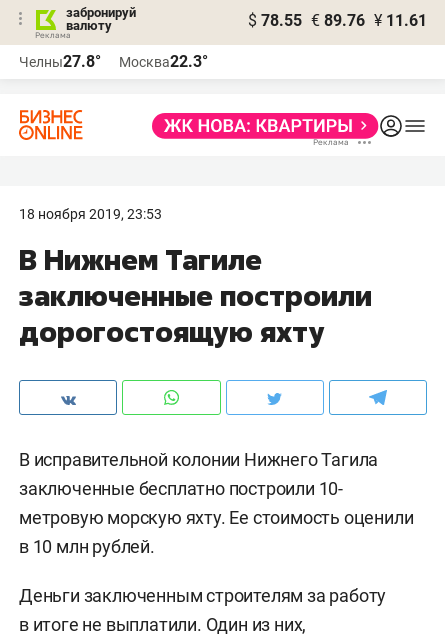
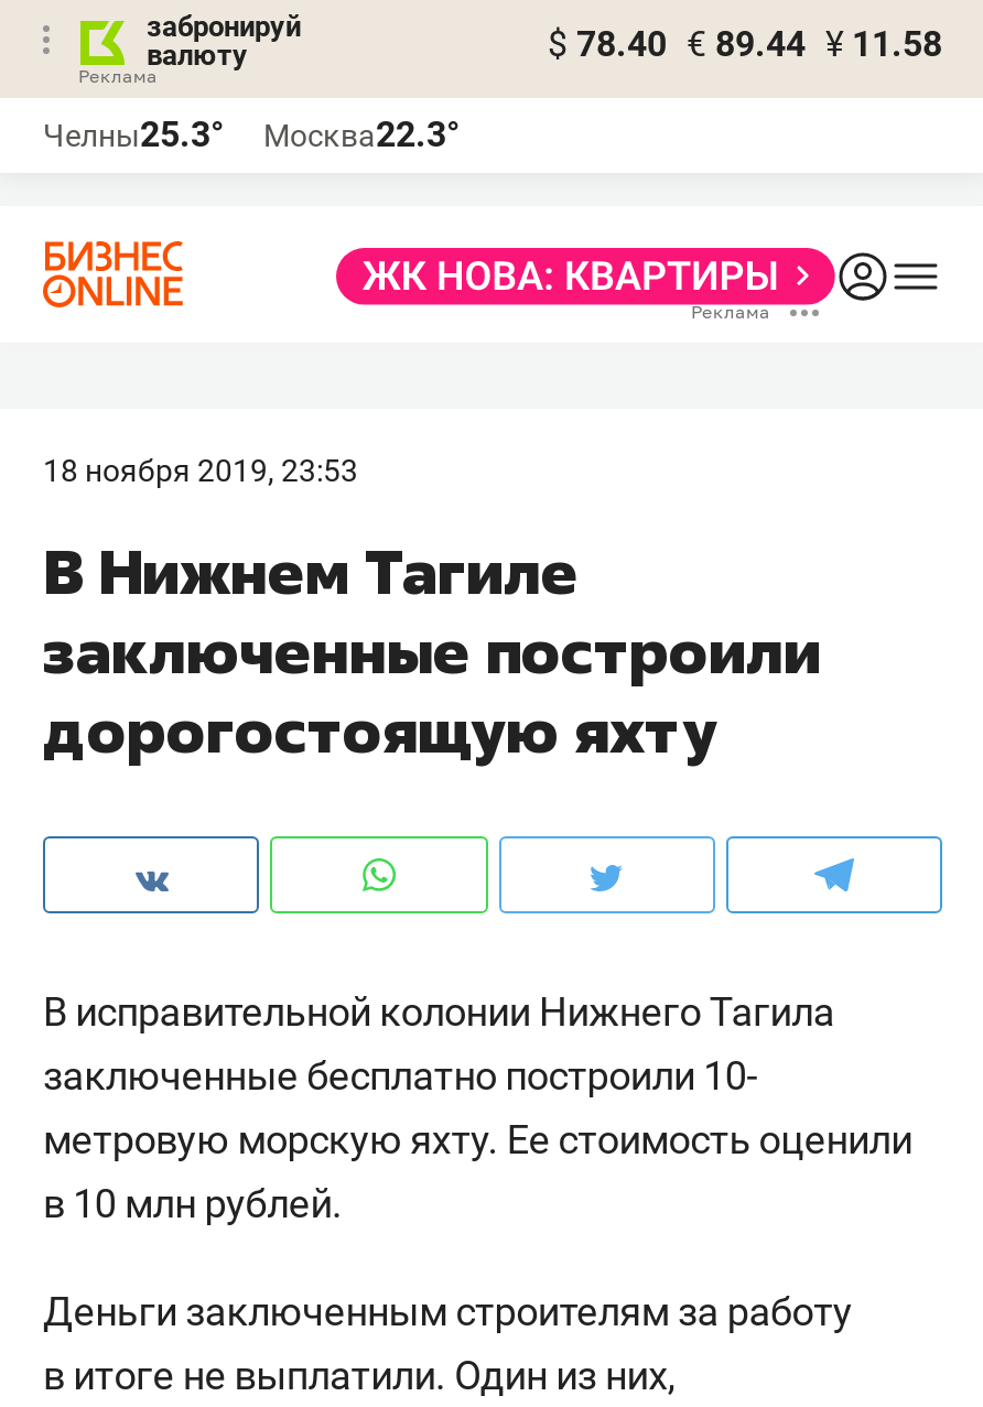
[248,11,427,30] $ 78.55 € 89.76 ¥ 11.61 -> [548,23,942,65] $ 78.40 € 89.44 ¥ 11.58
[19,52,208,71] Челны27.8° Москва22.3° -> [43,113,460,155] Челны25.3° Москва22.3°

